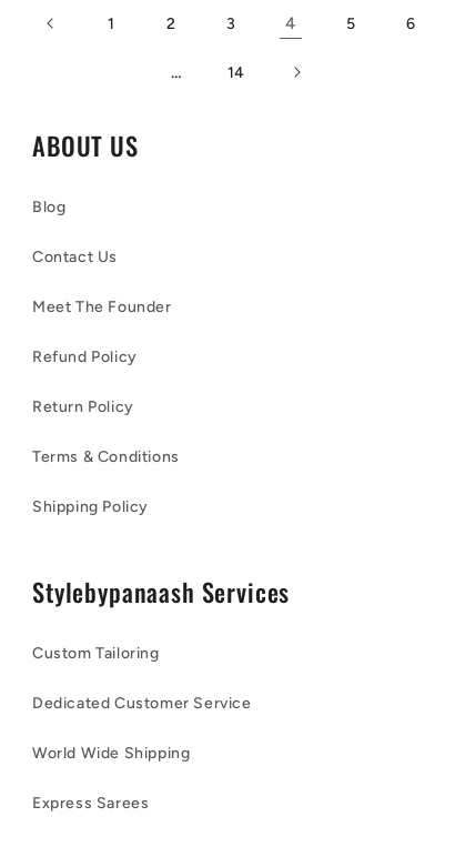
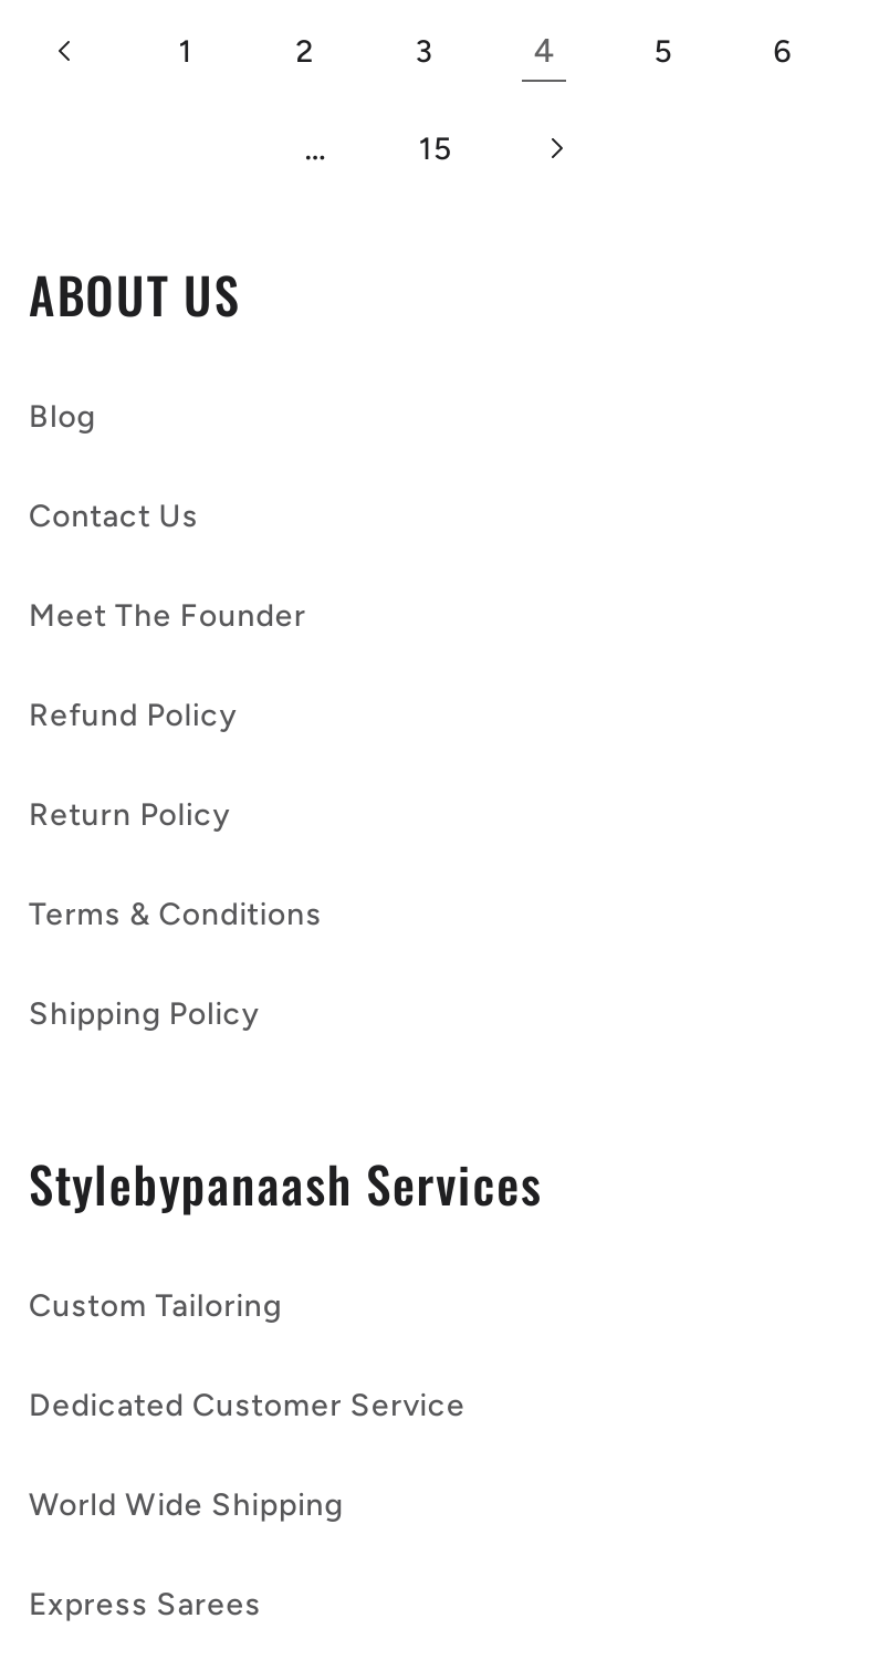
[227,63,245,82] 14 -> [419,129,452,167] 15

